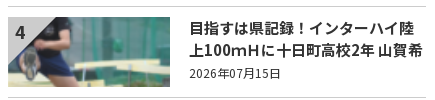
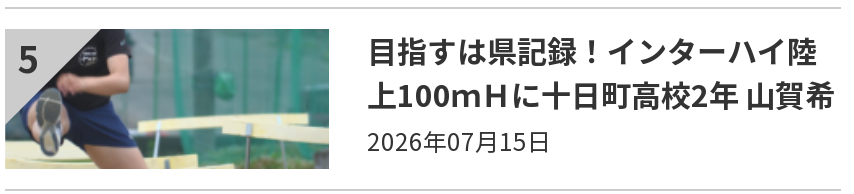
[14,18,25,44] 4 -> [18,32,40,84] 5

